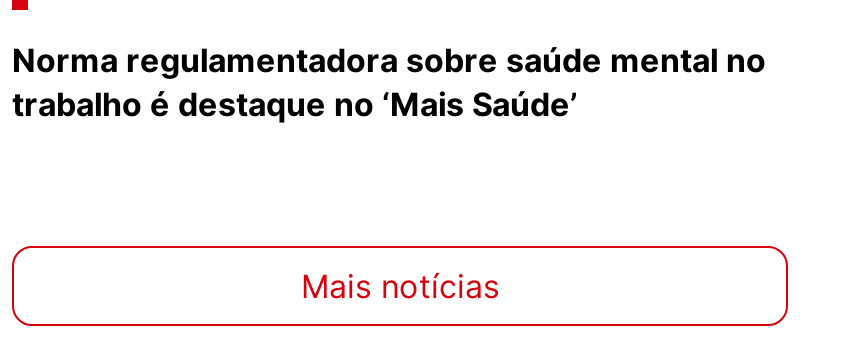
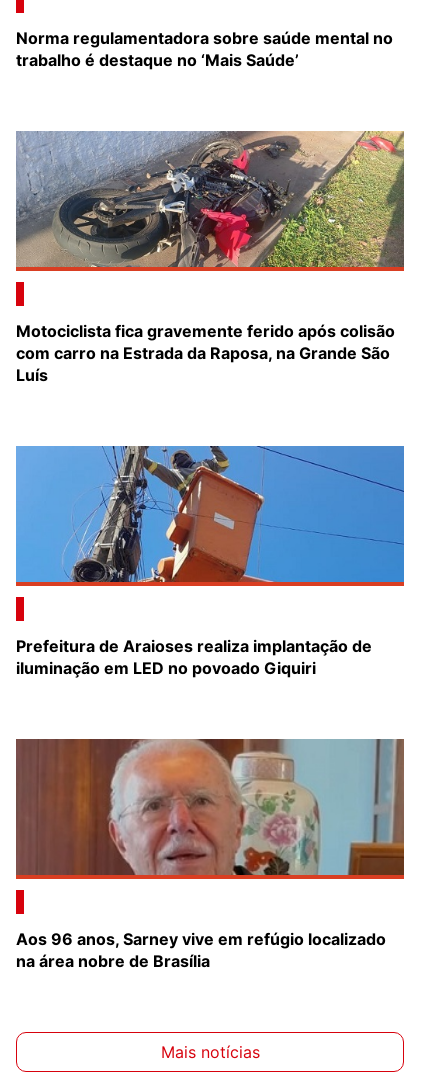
none -> [15,130,405,272] [image]
none -> [15,445,405,587] [image]
none -> [15,738,405,880] [image]
none -> [16,321,395,385] Motociclista fica gravemente ferido após colisão | com carro na Estrada da Raposa, na Grande São | Luís
none -> [16,636,372,678] Prefeitura de Araioses realiza implantação de | iluminação em LED no povoado Giquiri
none -> [16,929,386,971] Aos 96 anos, Sarney vive em refúgio localizado | na área nobre de Brasília

